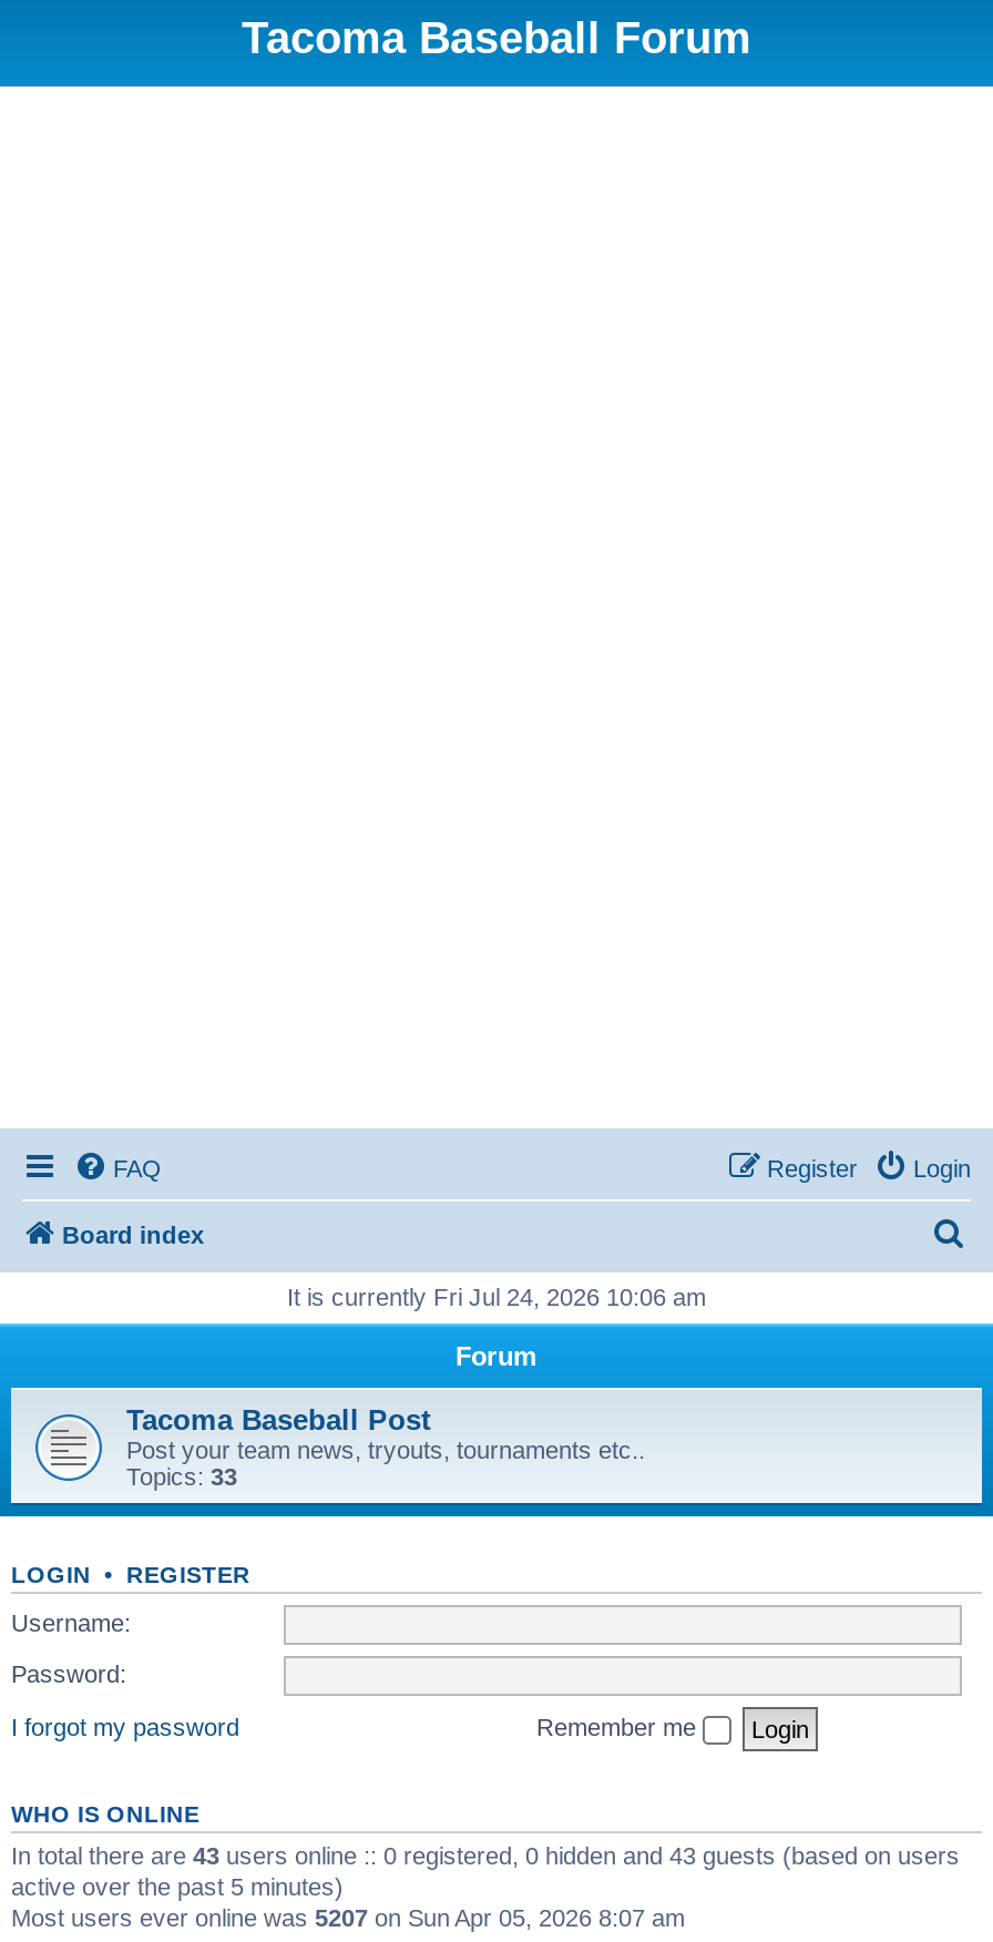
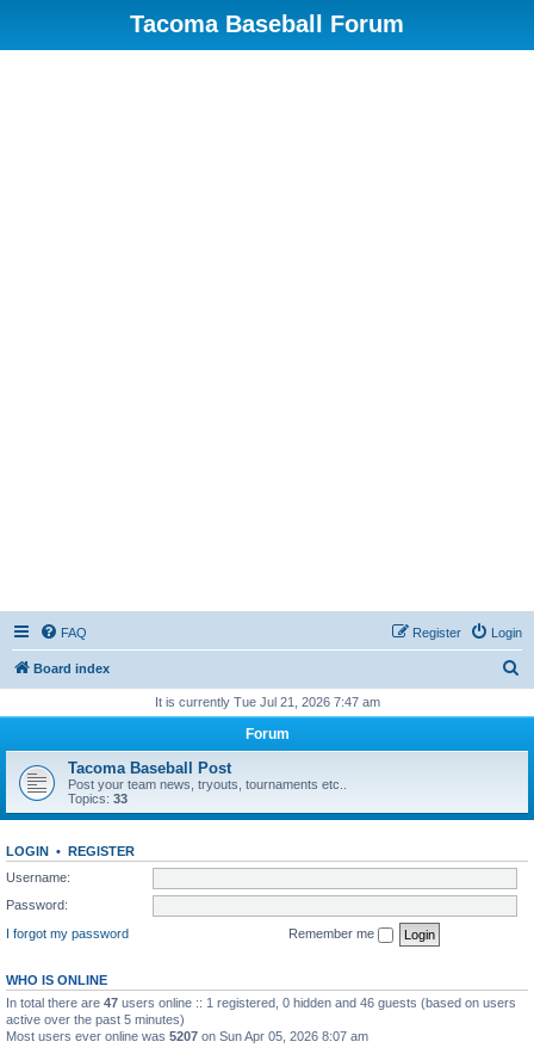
[287,1284,706,1310] It is currently Fri Jul 24, 2026 10:06 am -> [154,695,380,709] It is currently Tue Jul 21, 2026 7:47 am
[11,1841,960,1868] In total there are 43 users online :: 0 registered, 0 hidden and 43 guests (based on users -> [6,995,516,1009] In total there are 47 users online :: 1 registered, 0 hidden and 46 guests (based on users

